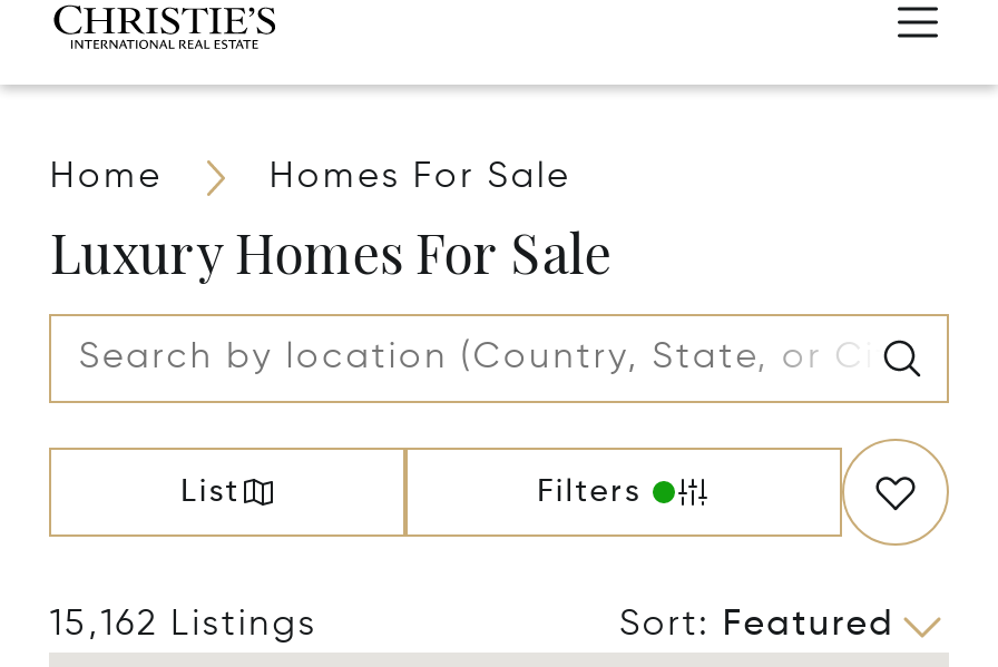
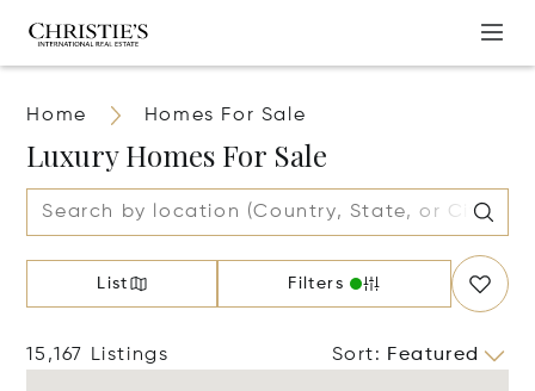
[50,608,317,644] 15,162 Listings -> [27,346,169,365] 15,167 Listings

